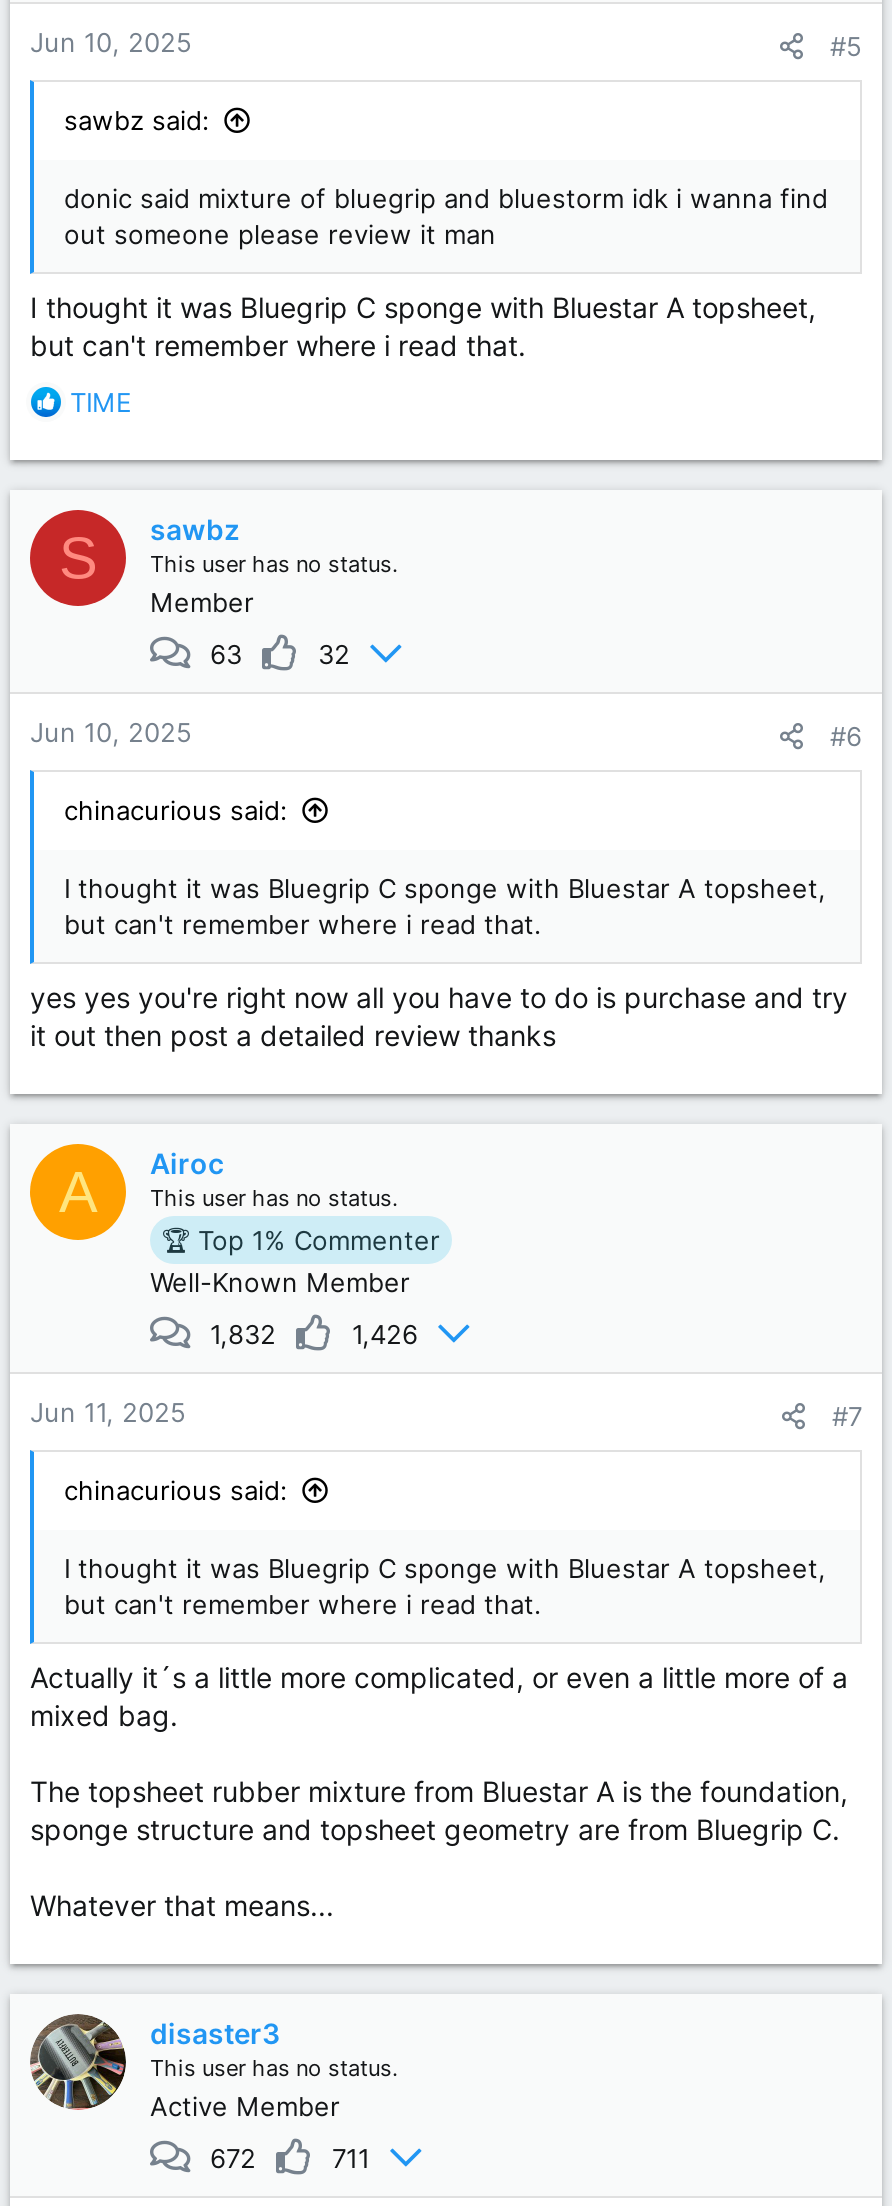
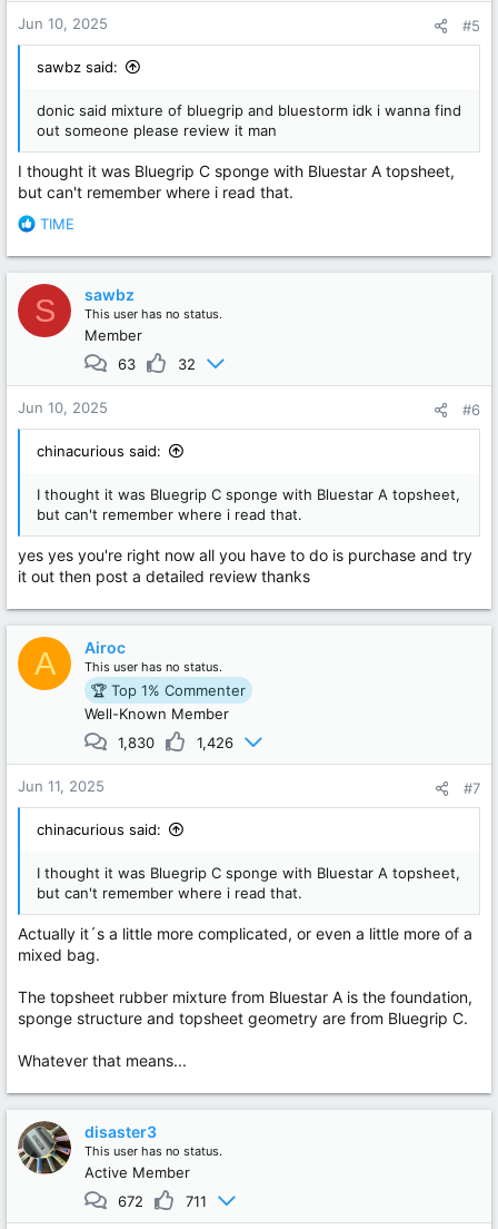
[210,1317,276,1349] 1,832 -> [118,733,155,751] 1,830

